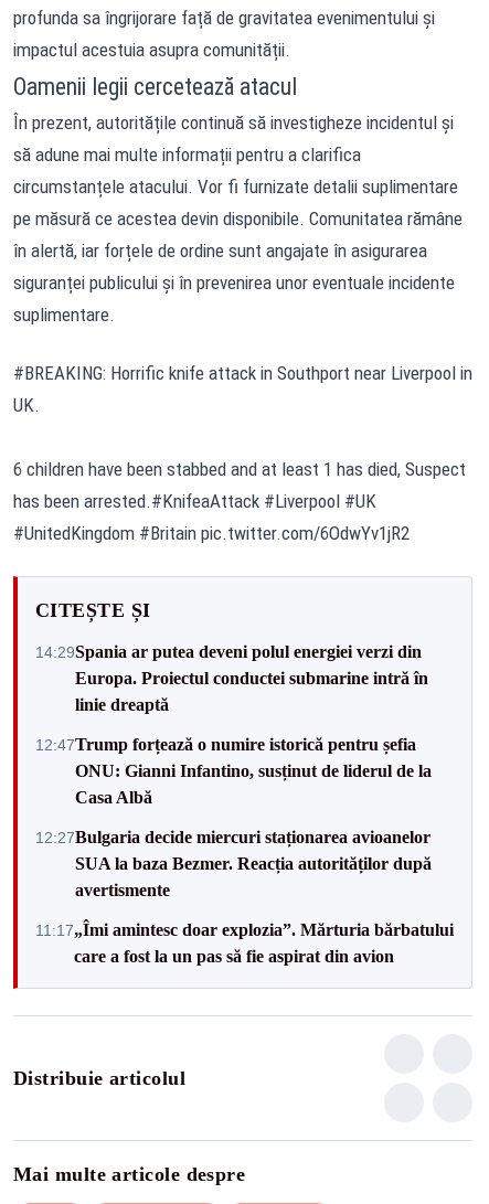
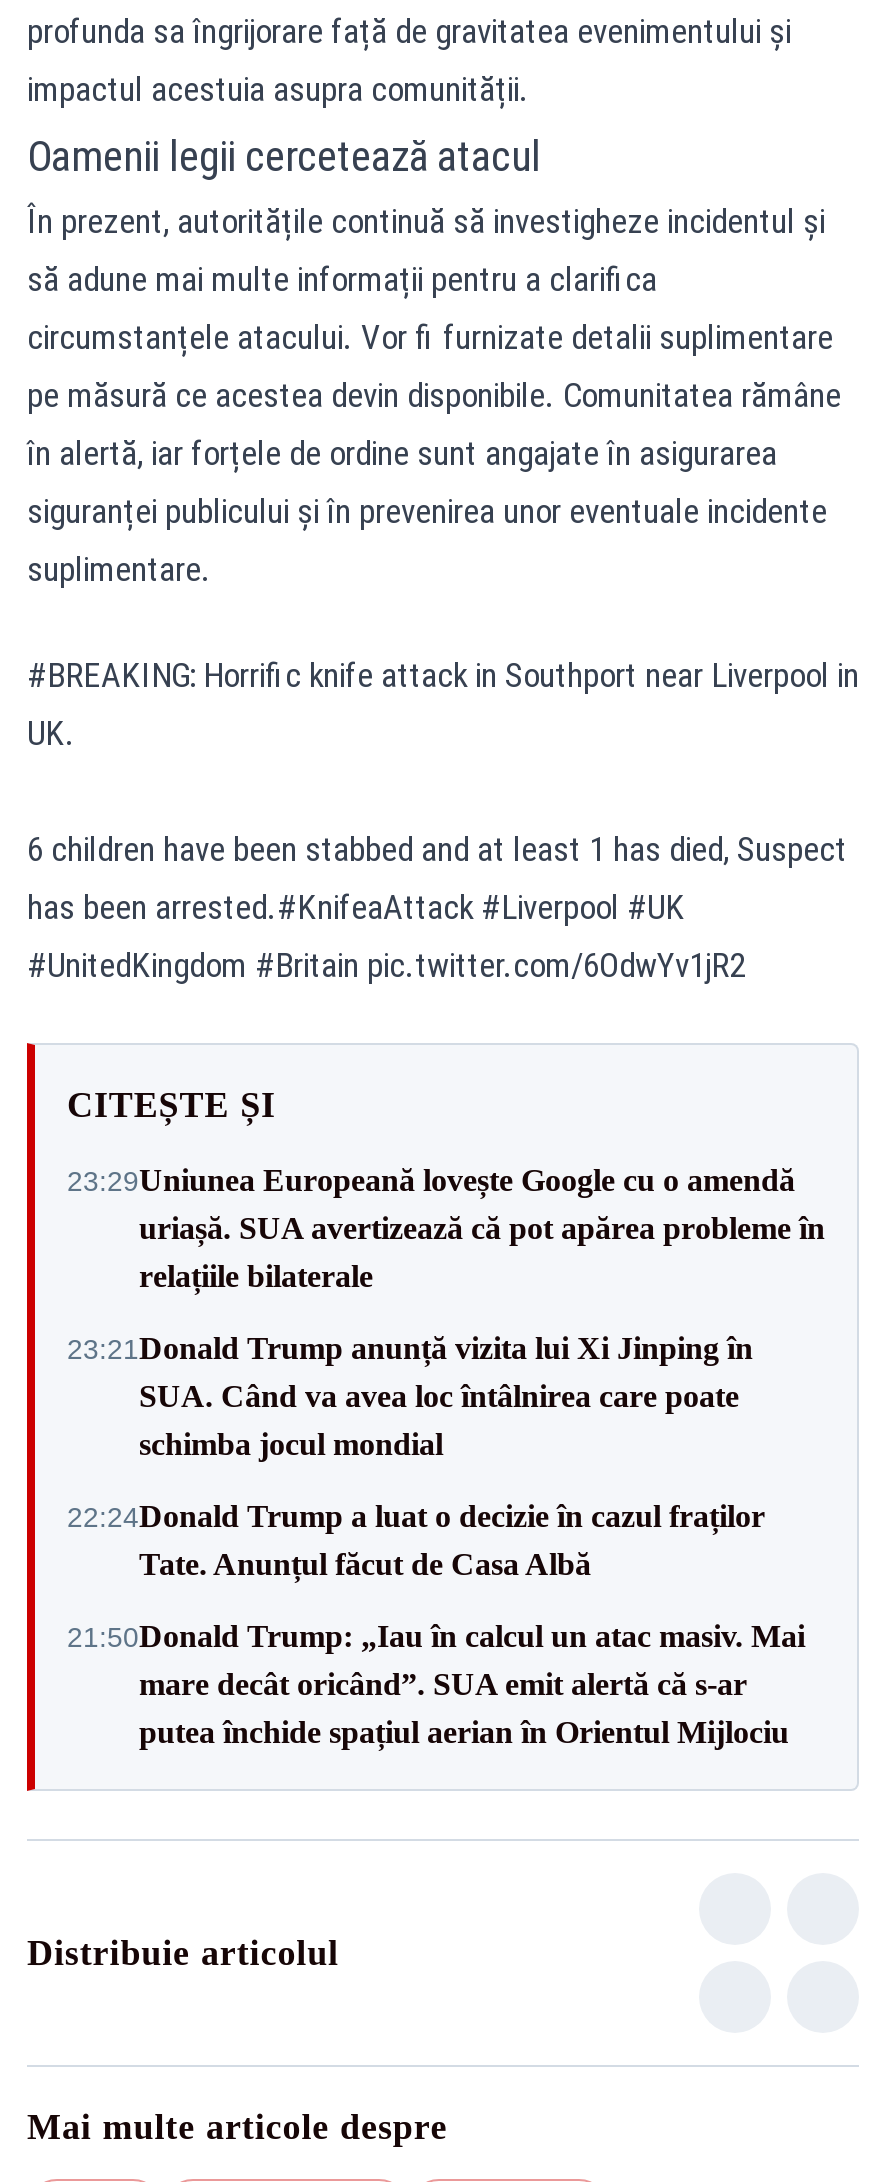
[35,642,428,713] 14:29Spania ar putea deveni polul energiei verzi din | Europa. Proiectul conductei submarine intră în | linie dreaptă -> [67,1163,825,1293] 23:29Uniunea Europeană lovește Google cu o amendă | uriașă. SUA avertizează că pot apărea probleme în | relațiile bilaterale
[35,734,432,806] 12:47Trump forțează o numire istorică pentru șefia | ONU: Gianni Infantino, susținut de liderul de la | Casa Albă -> [67,1331,753,1461] 23:21Donald Trump anunță vizita lui Xi Jinping în | SUA. Când va avea loc întâlnirea care poate | schimba jocul mondial
[35,827,432,899] 12:27Bulgaria decide miercuri staționarea avioanelor | SUA la baza Bezmer. Reacția autorităților după | avertismente -> [67,1499,765,1581] 22:24Donald Trump a luat o decizie în cazul fraților | Tate. Anunțul făcut de Casa Albă
[35,920,454,965] 11:17„Îmi amintesc doar explozia”. Mărturia bărbatului | care a fost la un pas să fie aspirat din avion -> [67,1619,805,1749] 21:50Donald Trump: „Iau în calcul un atac masiv. Mai | mare decât oricând”. SUA emit alertă că s-ar | putea închide spațiul aerian în Orientul Mijlociu

